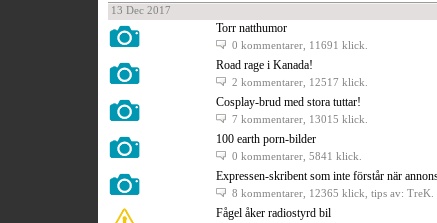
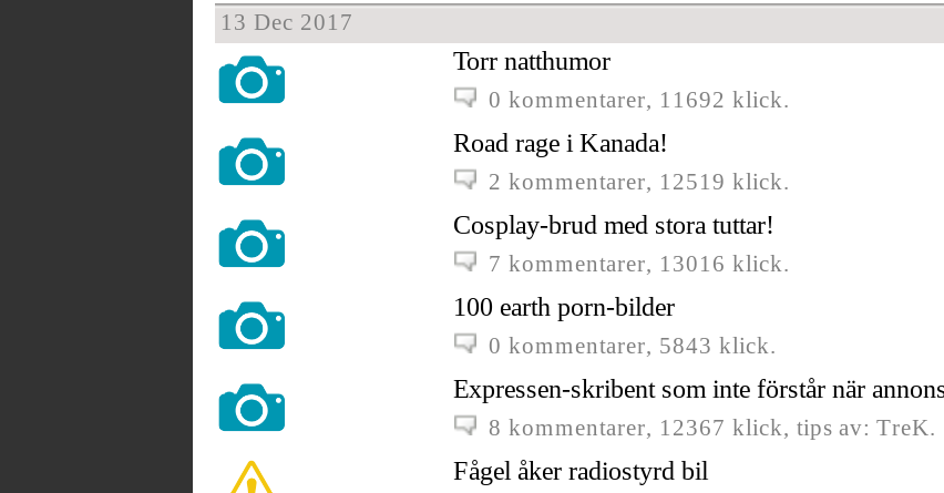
[231,40,367,51] 0 kommentarer, 11691 klick. -> [489,88,790,112] 0 kommentarer, 11692 klick.
[231,77,367,88] 2 kommentarer, 12517 klick. -> [489,170,790,194] 2 kommentarer, 12519 klick.
[231,114,367,125] 7 kommentarer, 13015 klick. -> [489,251,790,276] 7 kommentarer, 13016 klick.
[231,151,361,162] 0 kommentarer, 5841 klick. -> [489,333,777,358] 0 kommentarer, 5843 klick.
[231,188,433,199] 8 kommentarer, 12365 klick, tips av: TreK. -> [489,415,936,440] 8 kommentarer, 12367 klick, tips av: TreK.

